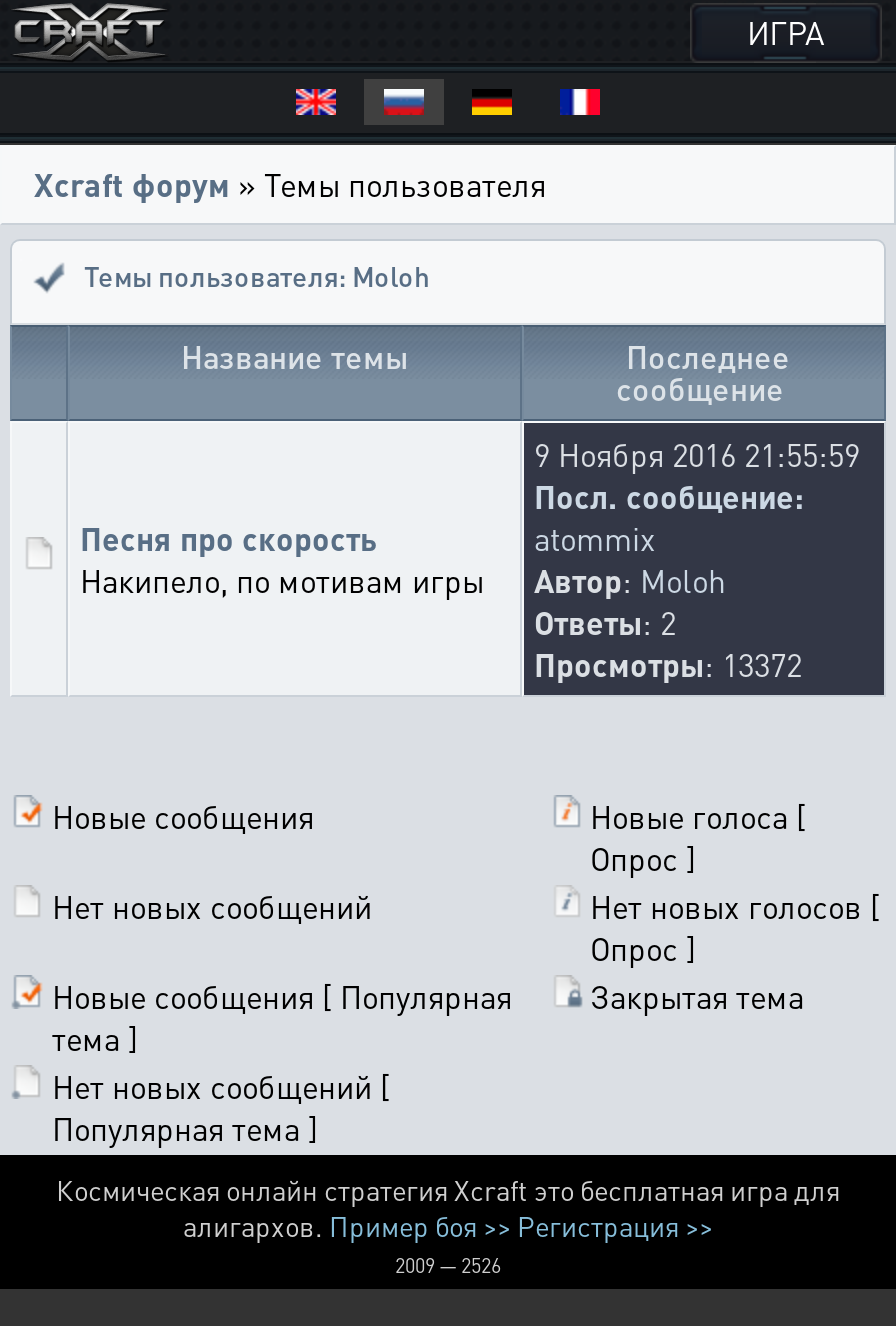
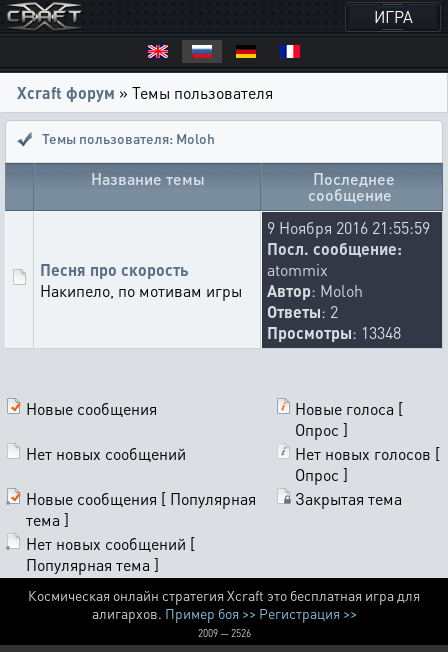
[534,643,802,685] Просмотры: 13372 -> [267,322,401,343] Просмотры: 13348

